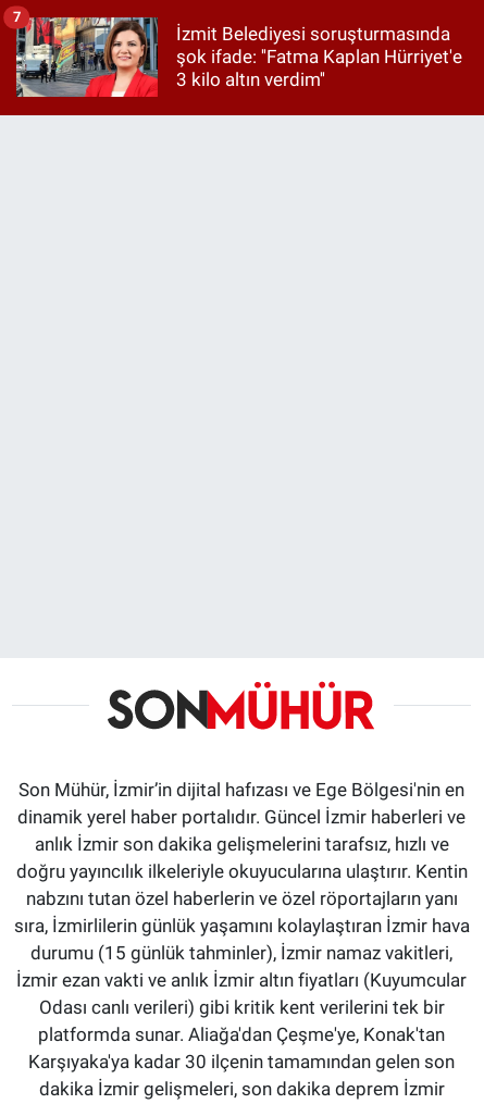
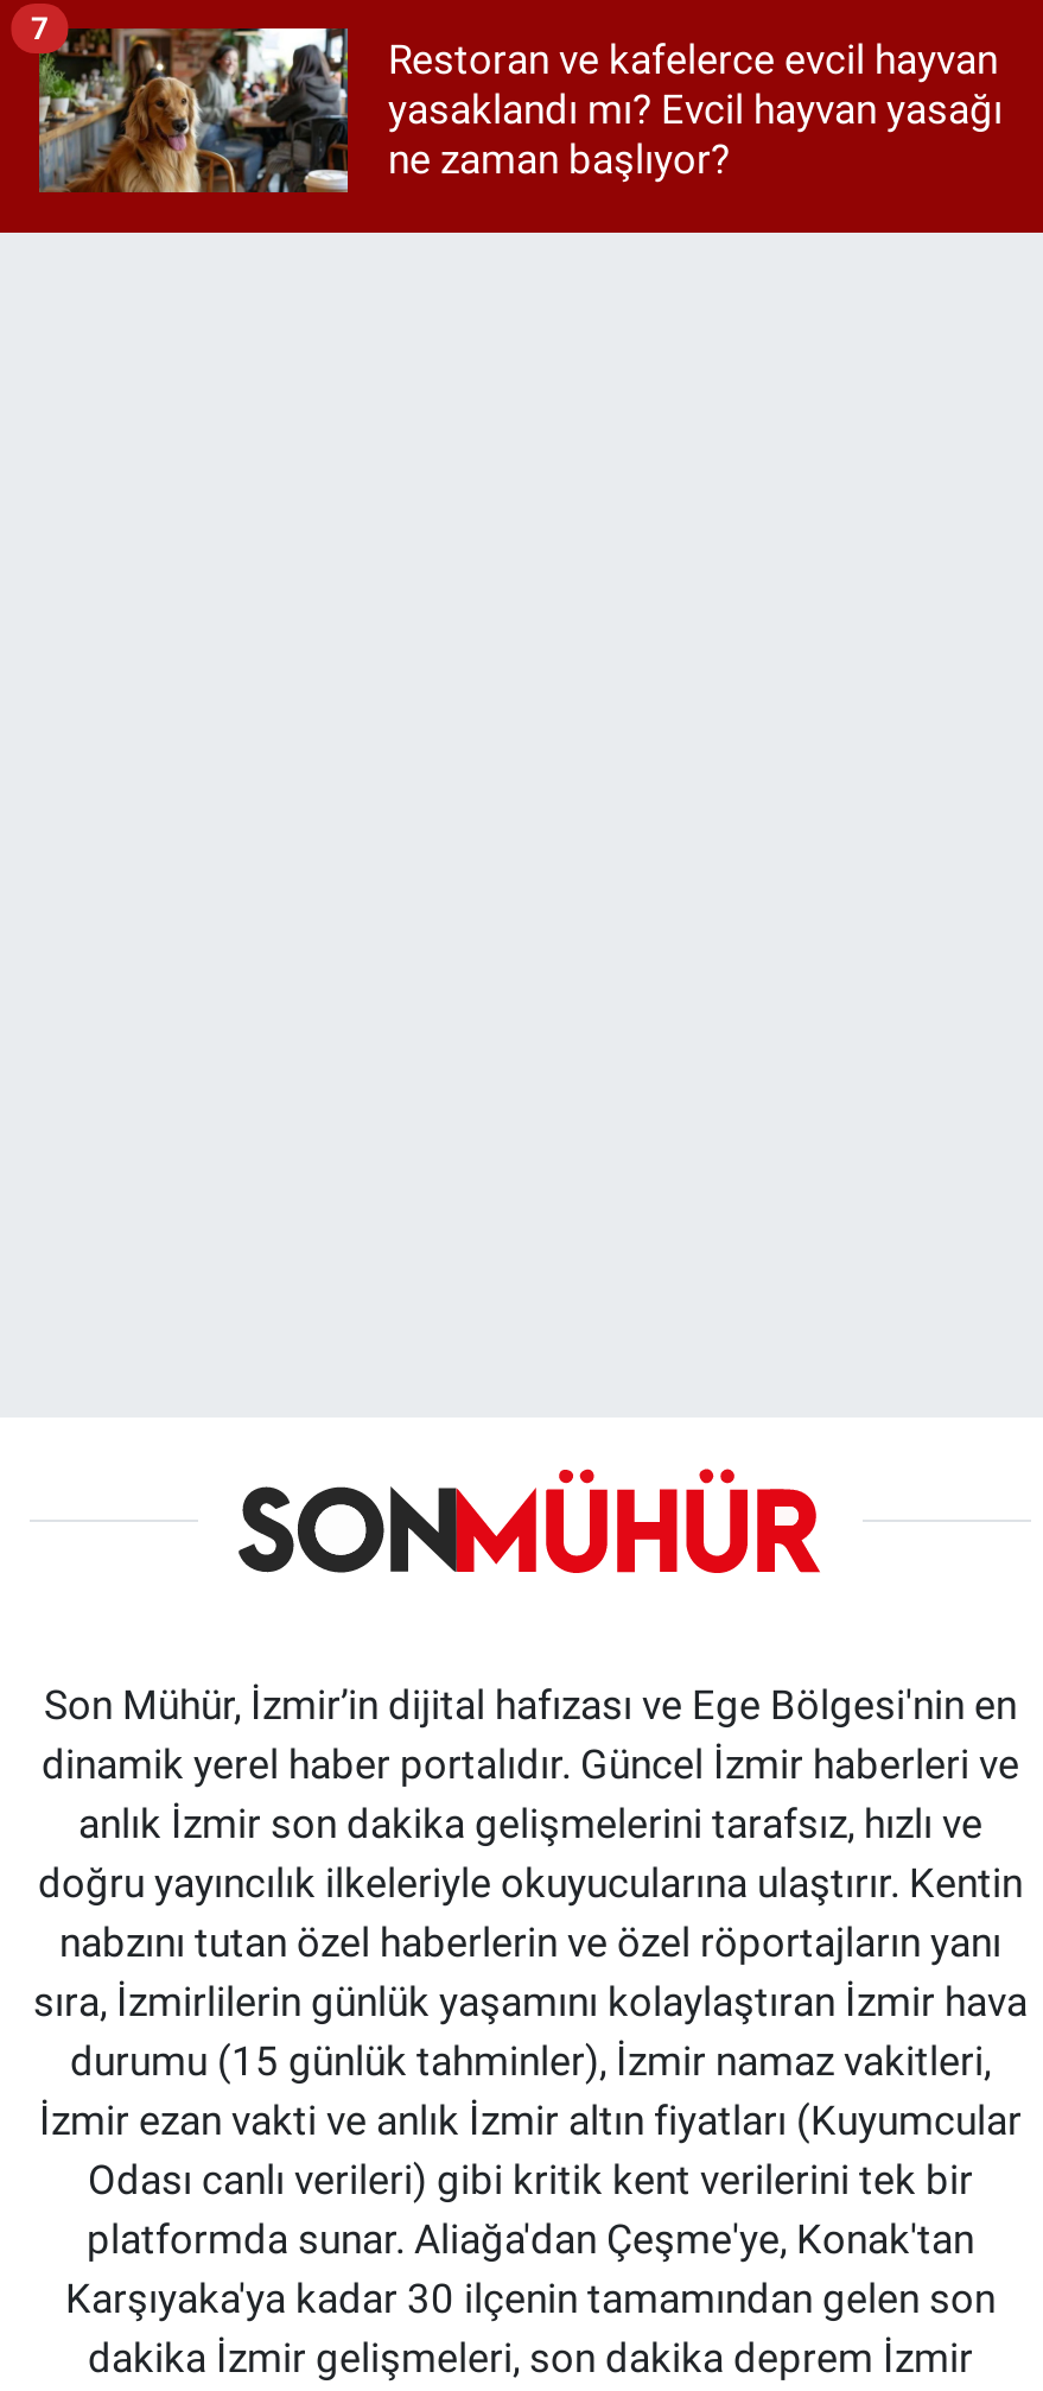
[16,16,462,98] [image] | İzmit Belediyesi soruşturmasında | şok ifade: ''Fatma Kaplan Hürriyet'e | 3 kilo altın verdim'' -> [39,25,1003,194] [image] | Restoran ve kafelerce evcil hayvan | yasaklandı mı? Evcil hayvan yasağı | ne zaman başlıyor?

